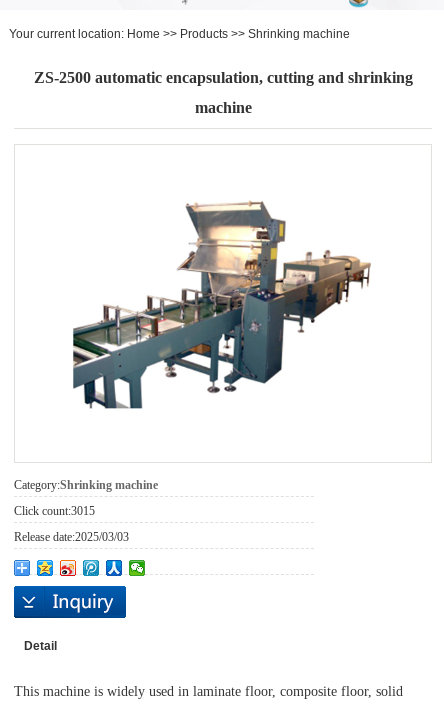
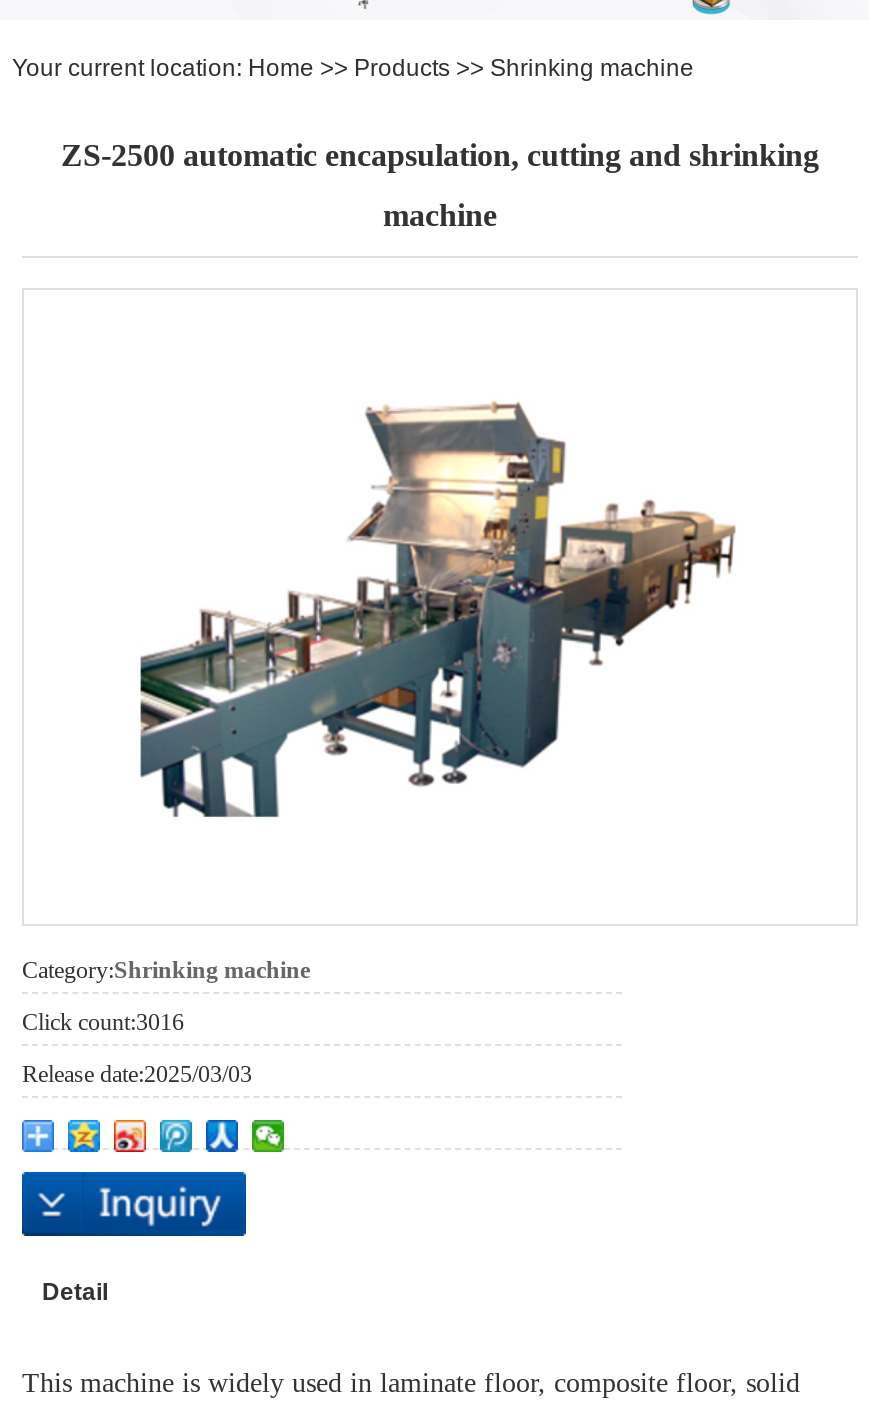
[14,504,95,518] Click count:3015 -> [22,1008,184,1036] Click count:3016

